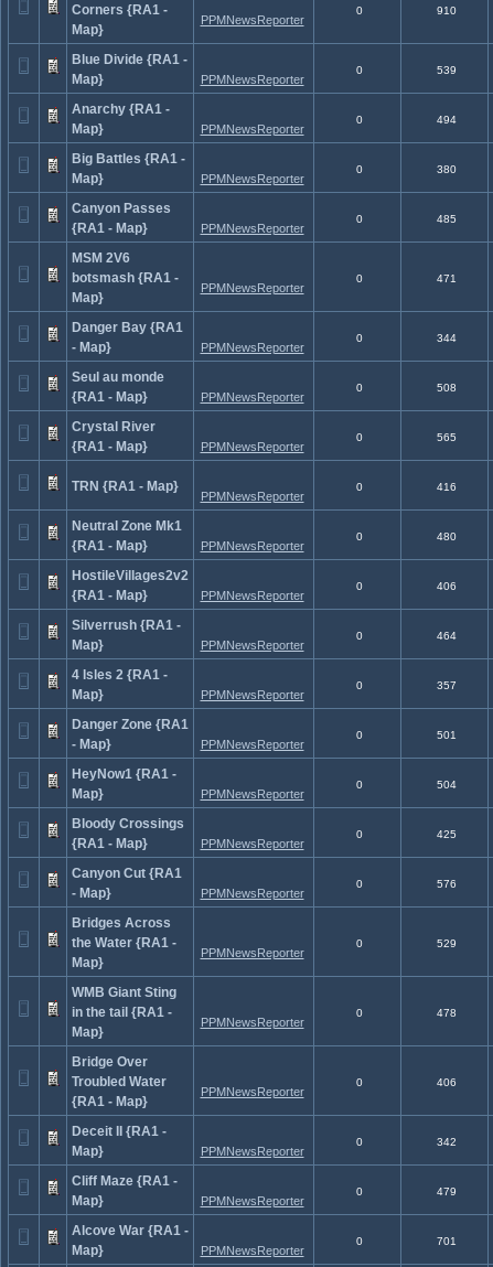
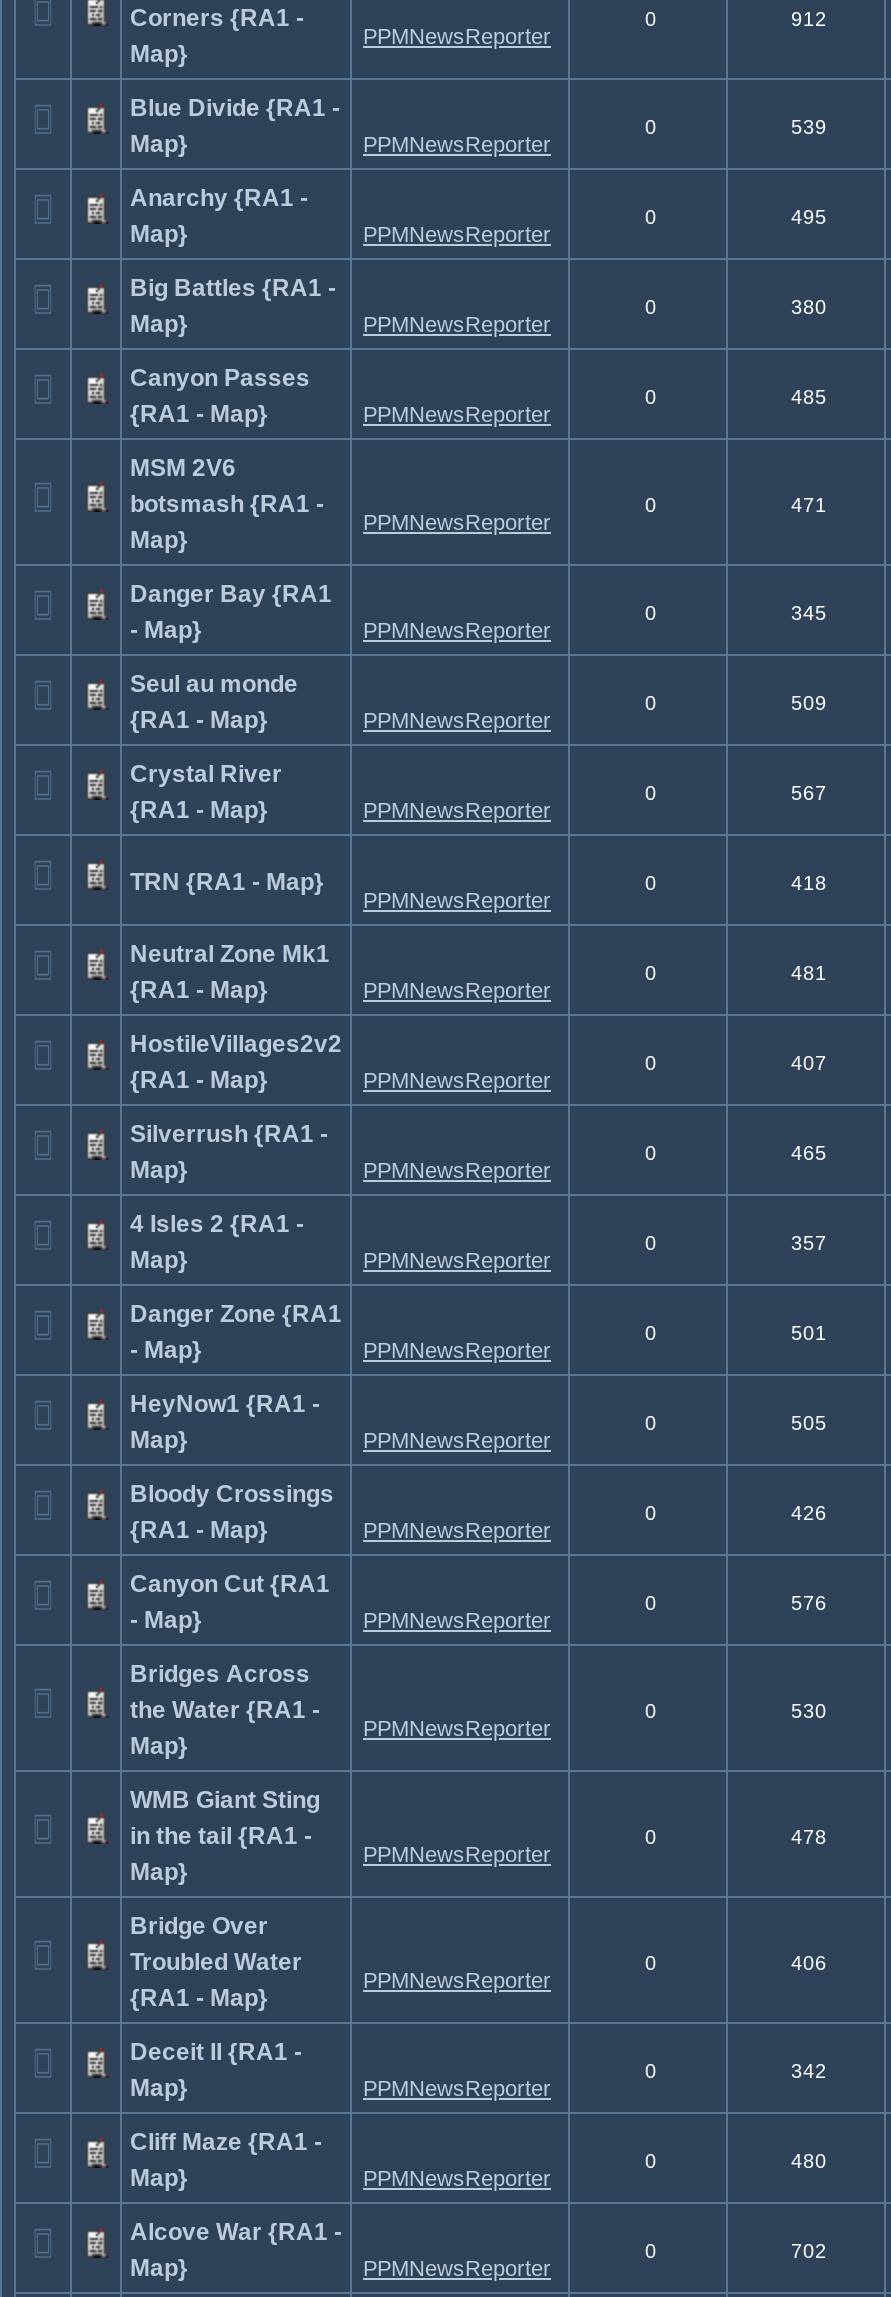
[430,4,459,17] 910 -> [779,8,833,30] 912
[430,114,459,126] 494 -> [779,206,833,228] 495
[430,332,459,344] 344 -> [779,602,833,624] 345
[430,382,459,394] 508 -> [779,692,833,714] 509
[430,431,459,443] 565 -> [779,782,833,804] 567
[430,481,459,493] 416 -> [779,872,833,894] 418
[430,530,459,543] 480 -> [779,962,833,984] 481
[430,580,459,592] 406 -> [779,1052,833,1074] 407
[430,630,459,642] 464 -> [779,1142,833,1164] 465
[430,779,459,791] 504 -> [779,1412,833,1434] 505
[430,828,459,840] 425 -> [779,1502,833,1524] 426
[430,937,459,949] 529 -> [779,1700,833,1722] 530
[430,1185,459,1198] 479 -> [779,2150,833,2172] 480
[430,1235,459,1247] 701 -> [779,2240,833,2262] 702

